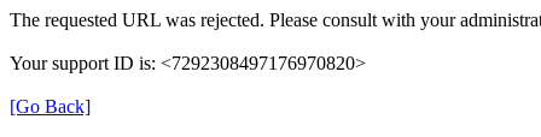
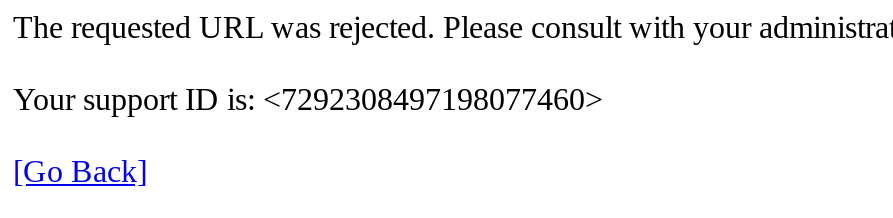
[10,53,366,73] Your support ID is: <7292308497176970820> -> [13,82,603,116] Your support ID is: <7292308497198077460>

